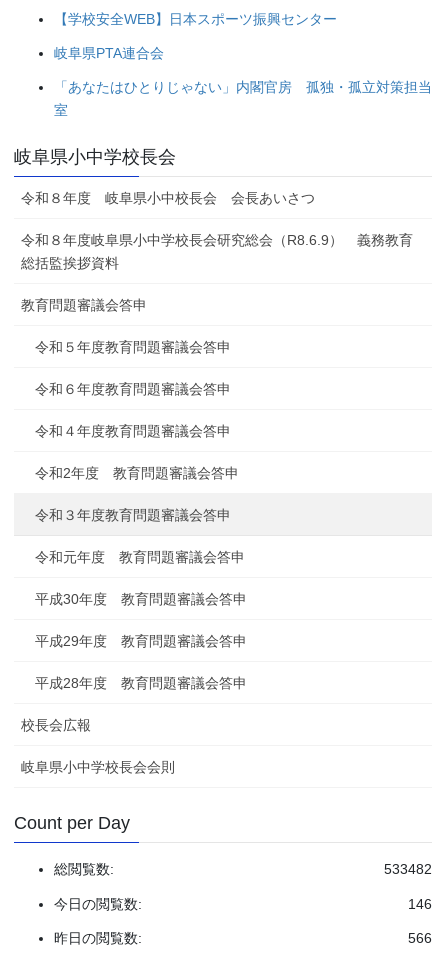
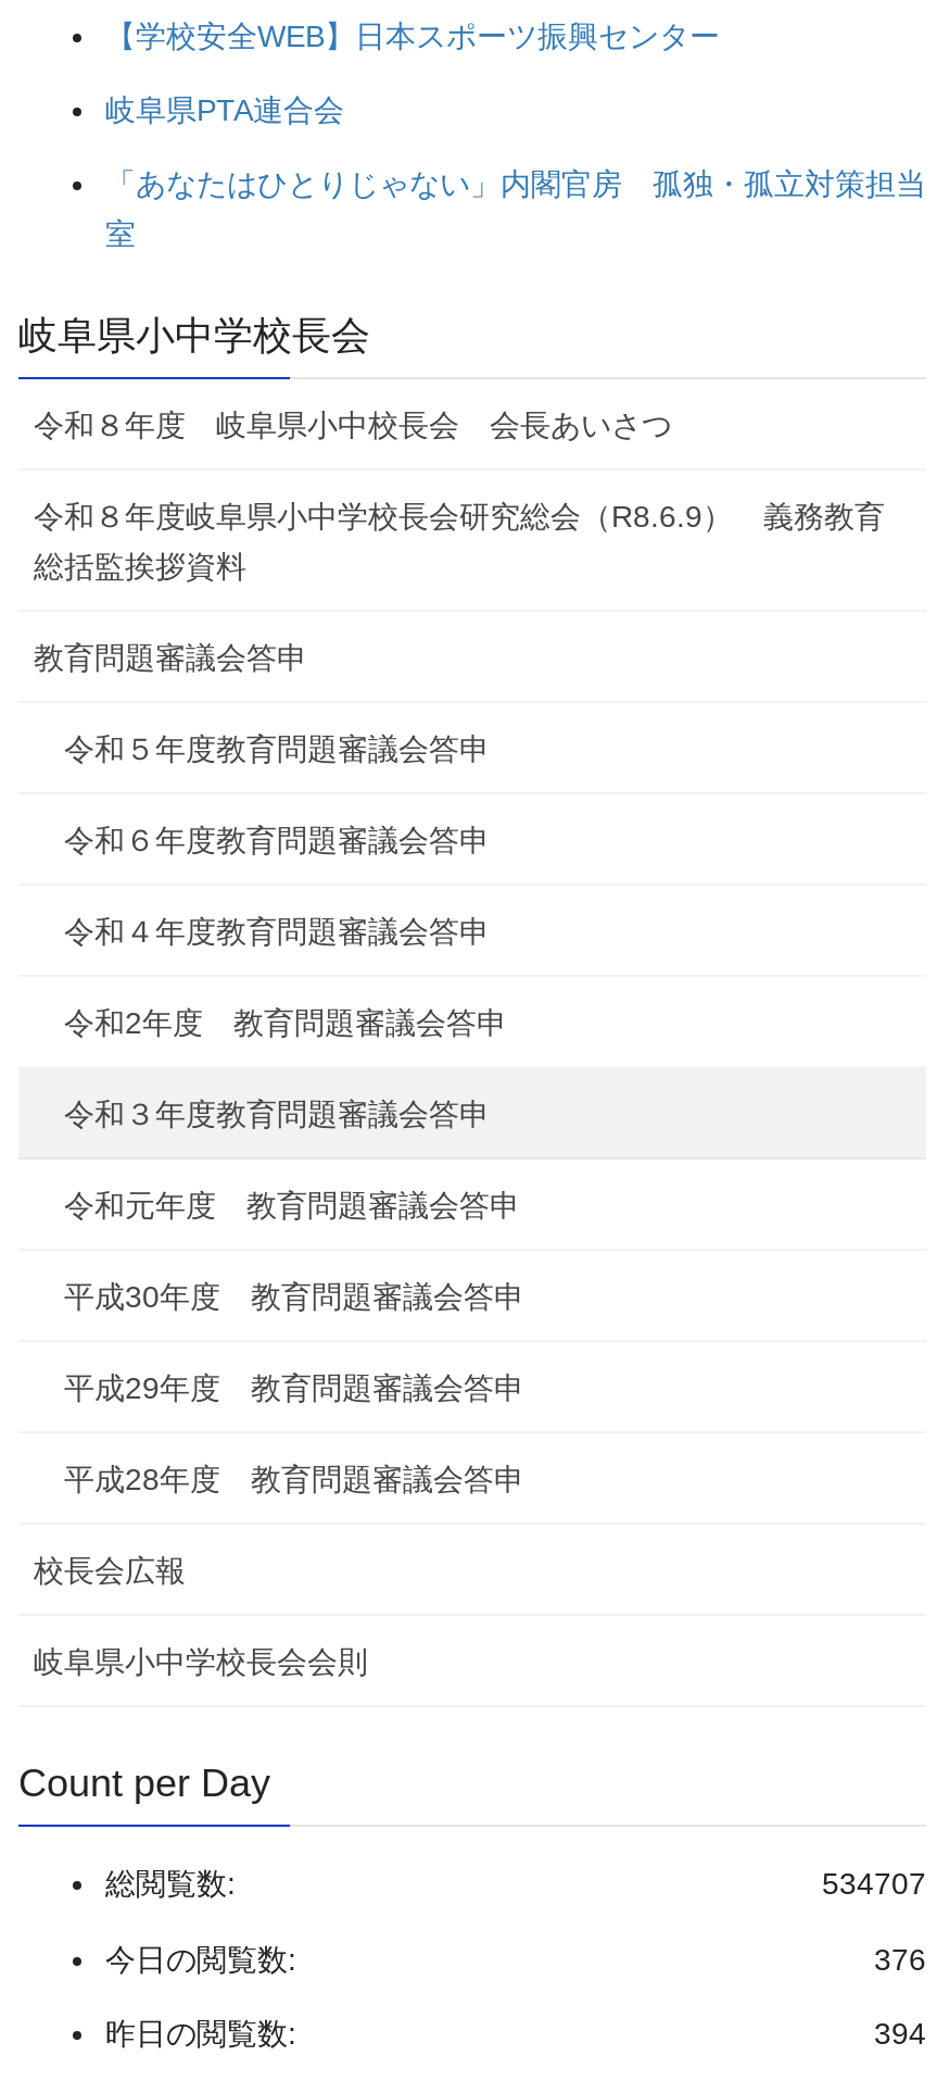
[384,861,432,877] 533482 -> [822,1867,926,1902] 534707
[408,896,432,912] 146 -> [874,1941,926,1976] 376
[408,930,432,946] 566 -> [874,2015,926,2050] 394

